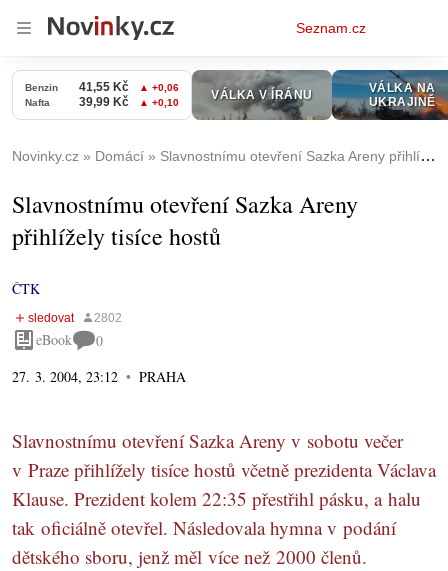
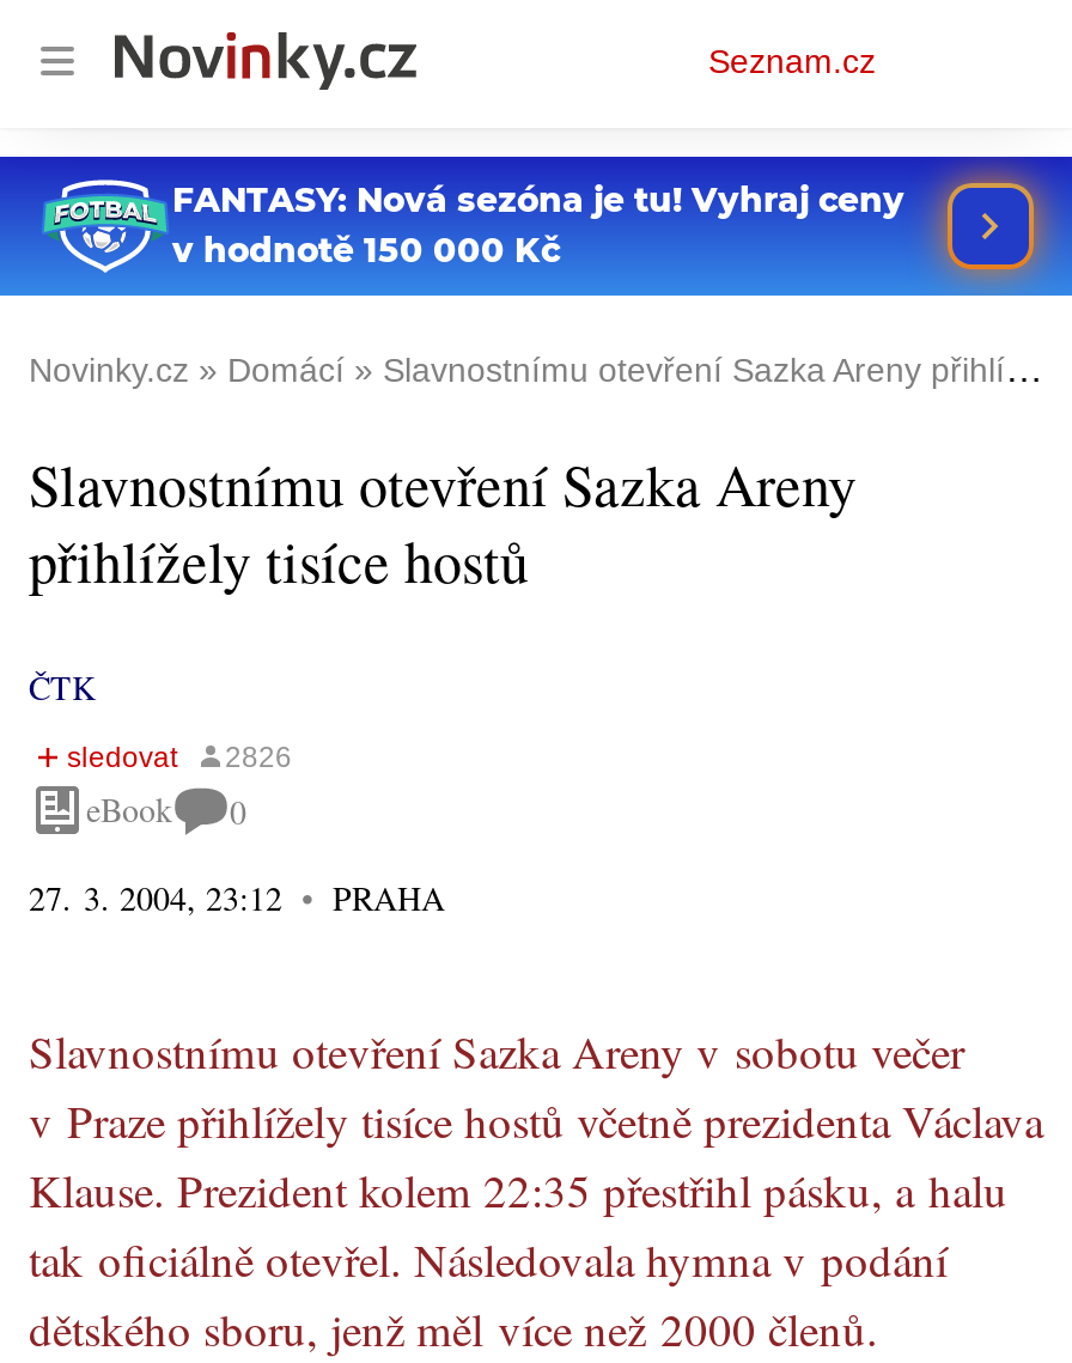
[3,68,445,125] [image] -> [7,154,1065,298] [image]

